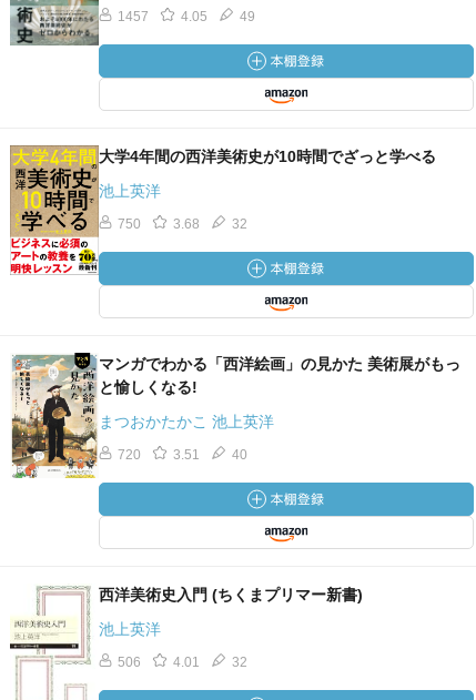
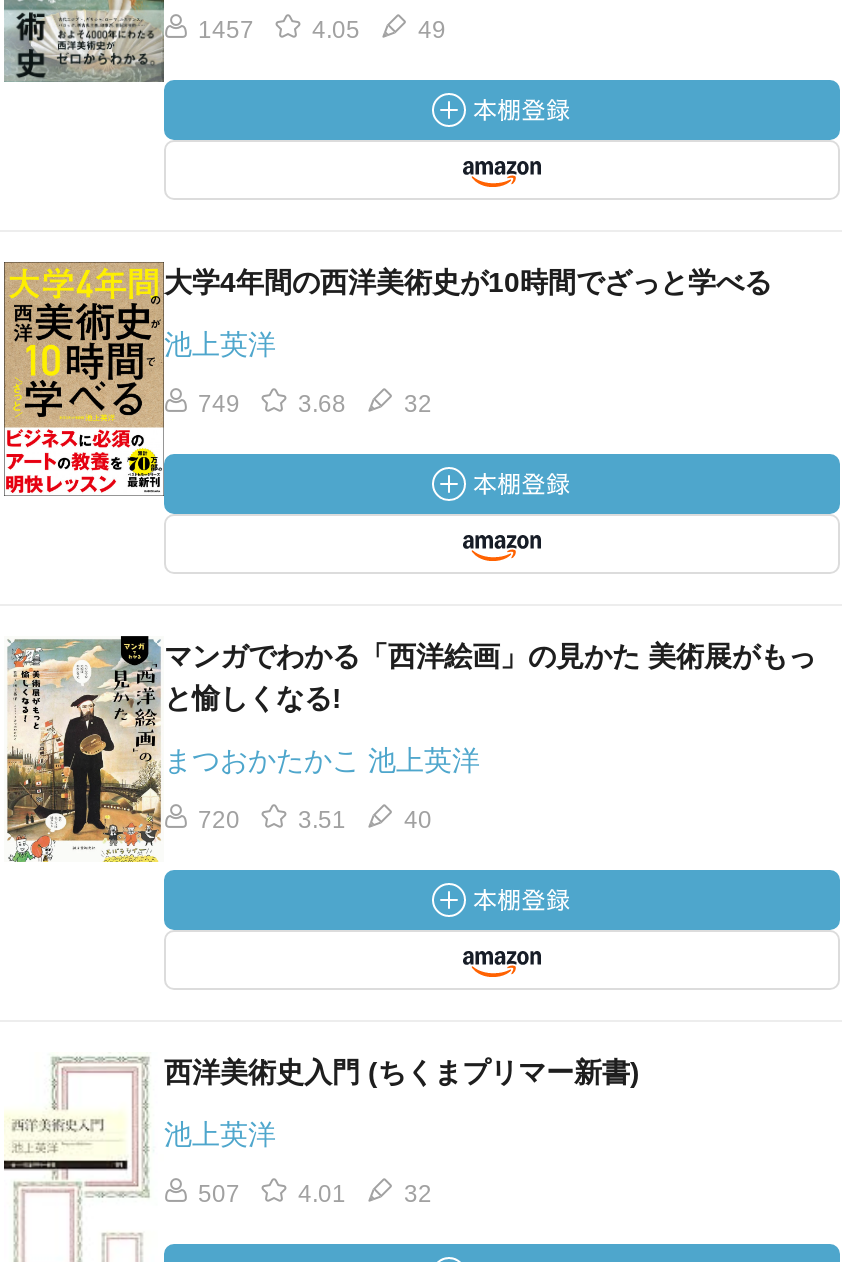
[118,216,141,232] 750 -> [198,390,240,418] 749
[118,655,141,670] 506 -> [198,1180,240,1208] 507

